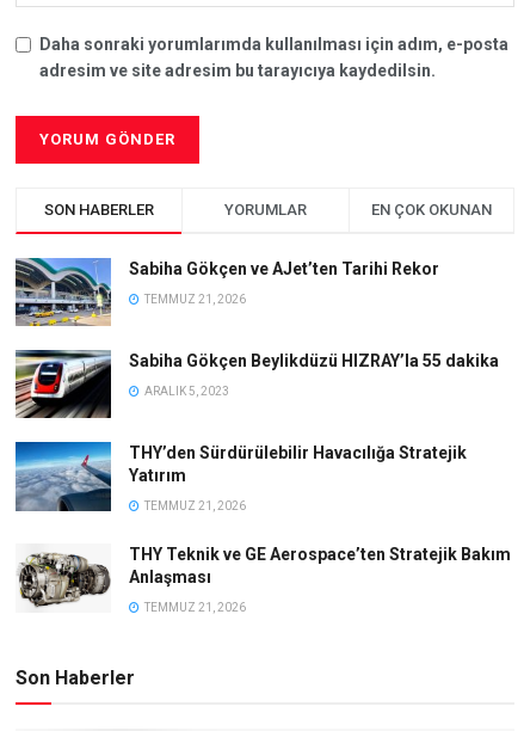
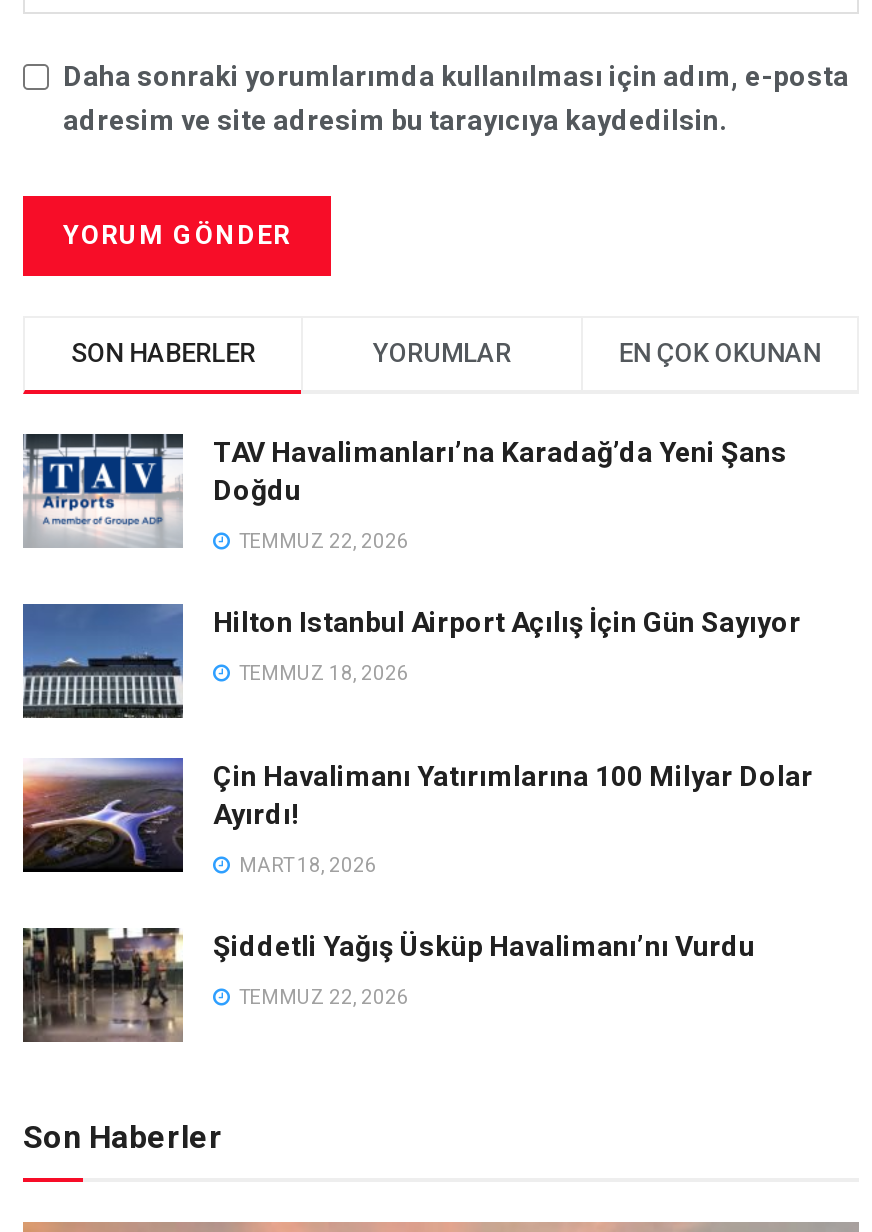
[14,257,439,327] [image] | Sabiha Gökçen ve AJet’ten Tarihi Rekor -> [23,432,787,548] [image] | TAV Havalimanları’na Karadağ’da Yeni Şans | Doğdu
[142,293,246,306] TEMMUZ 21, 2026 -> [235,530,409,552] TEMMUZ 22, 2026
[14,349,499,428] [image] | Sabiha Gökçen Beylikdüzü HIZRAY’la 55 dakika -> [21,588,801,720] [image] | Hilton Istanbul Airport Açılış İçin Gün Sayıyor
[142,385,229,398] ARALIK 5, 2023 -> [235,662,409,684] TEMMUZ 18, 2026
[14,441,467,520] [image] | THY’den Sürdürülebilir Havacılığa Stratejik | Yatırım -> [21,742,813,874] [image] | Çin Havalimanı Yatırımlarına 100 Milyar Dolar | Ayırdı!
[142,500,246,513] TEMMUZ 21, 2026 -> [235,854,377,876] MART 18, 2026
[16,545,511,621] [image] | THY Teknik ve GE Aerospace’ten Stratejik Bakım | Anlaşması -> [21,926,755,1044] [image] | Şiddetli Yağış Üsküp Havalimanı’nı Vurdu
[142,601,246,614] TEMMUZ 21, 2026 -> [235,986,409,1008] TEMMUZ 22, 2026

